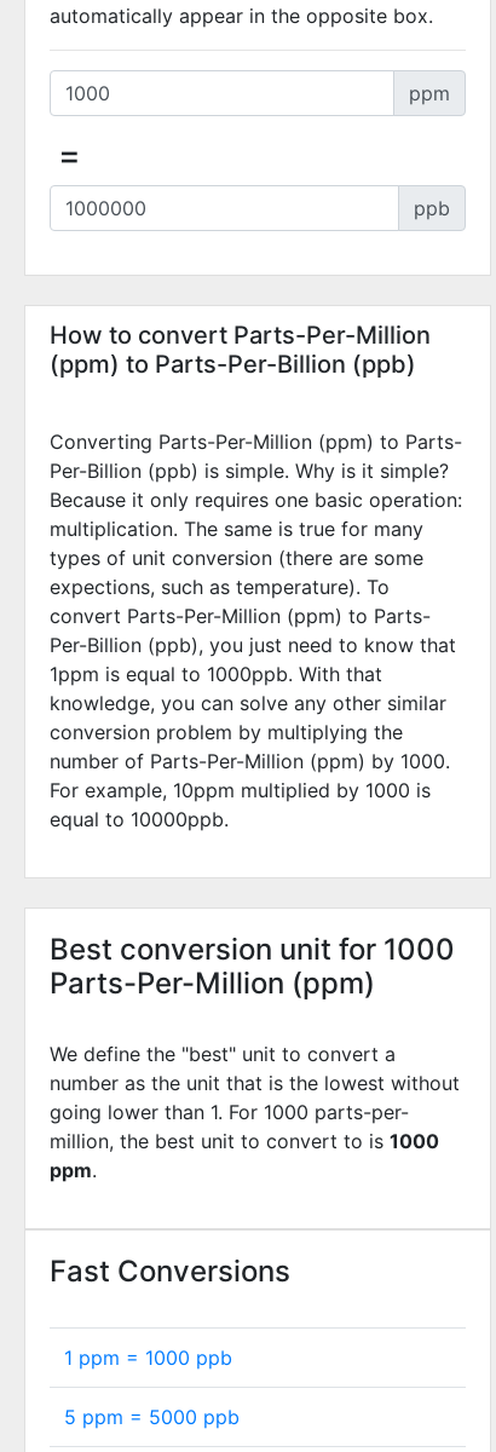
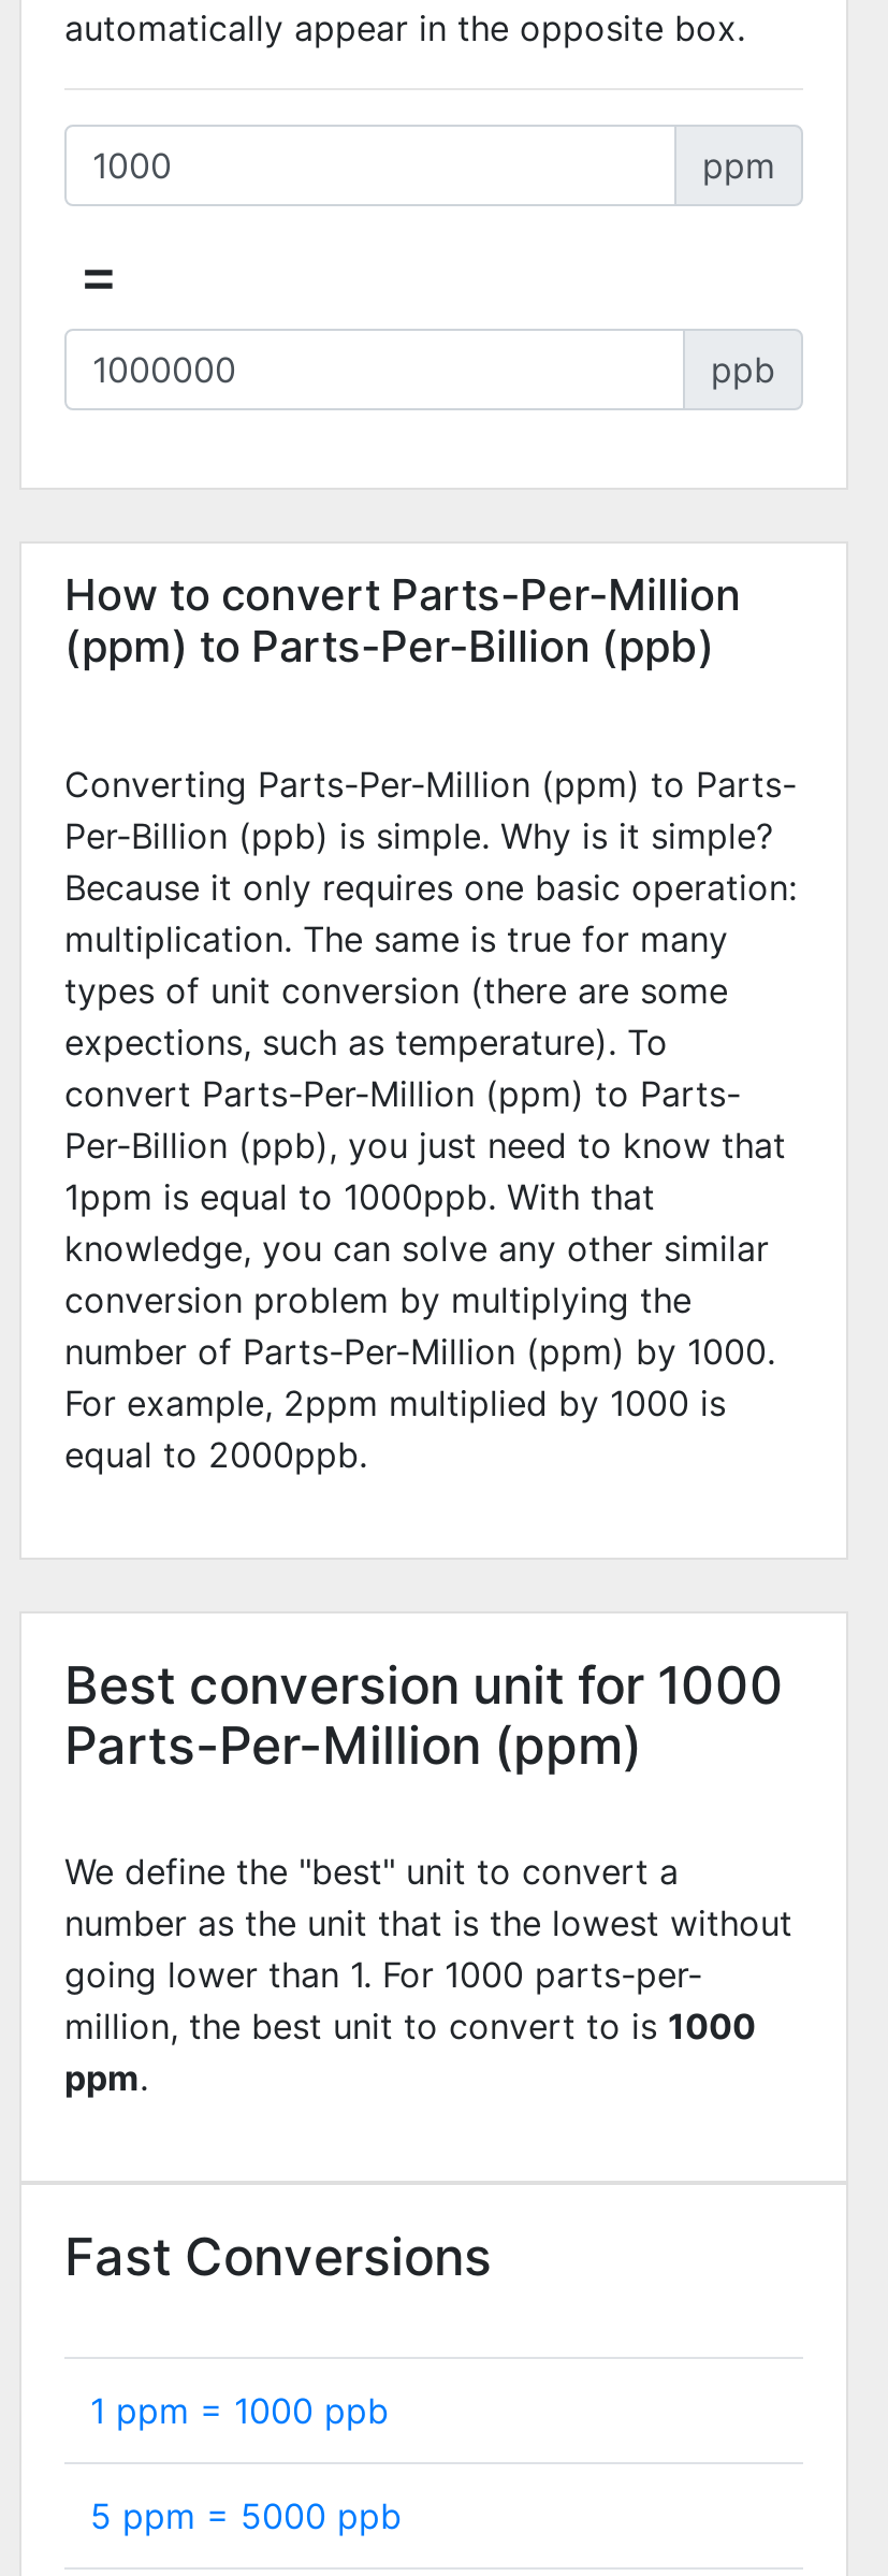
[50,778,431,802] For example, 10ppm multiplied by 1000 is -> [64,1381,726,1424] For example, 2ppm multiplied by 1000 is
[50,807,229,831] equal to 10000ppb. -> [64,1433,367,1476] equal to 2000ppb.

